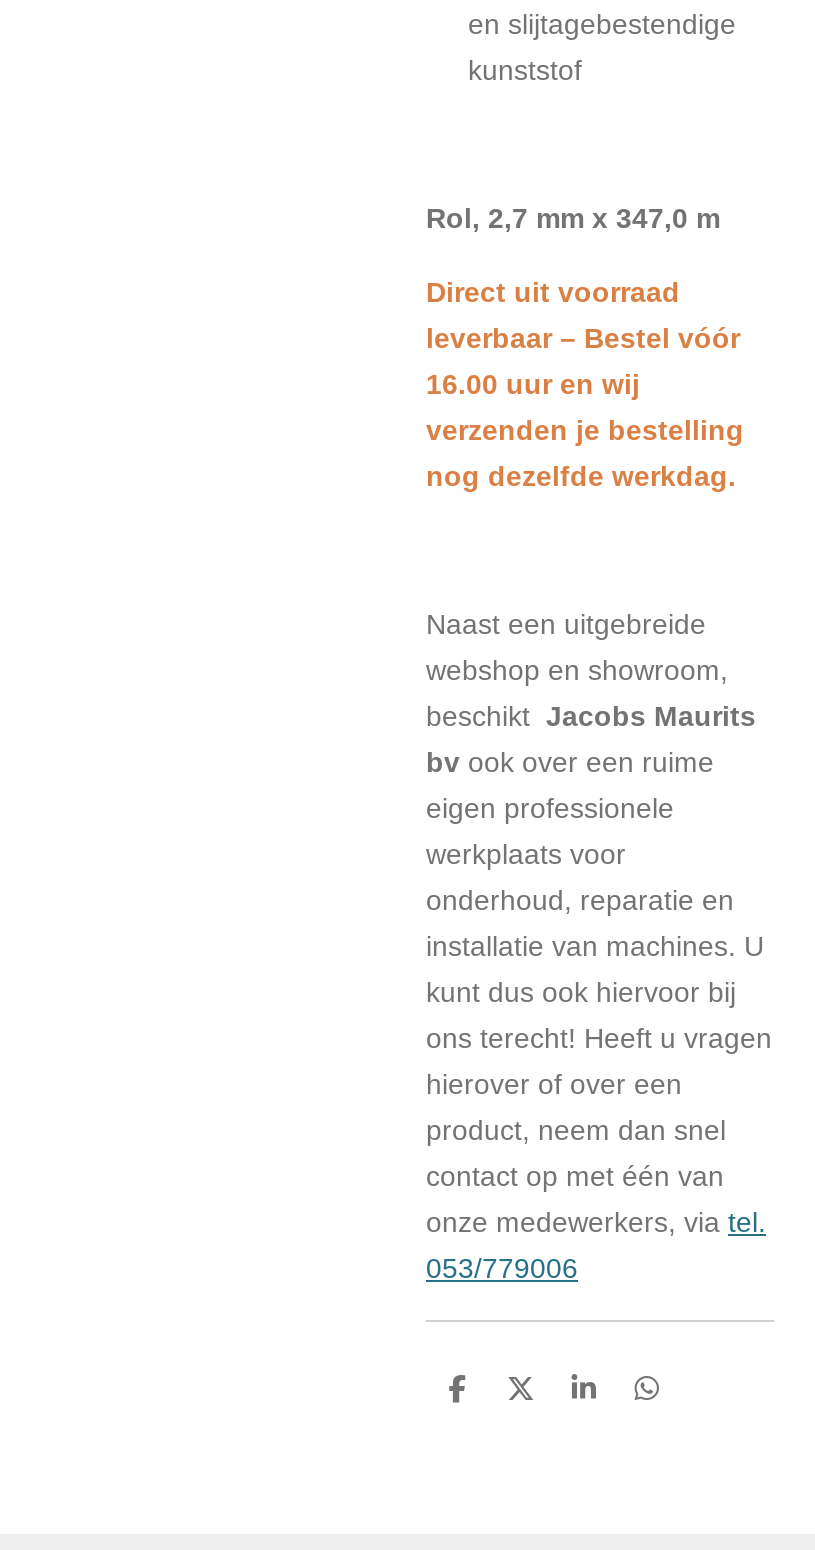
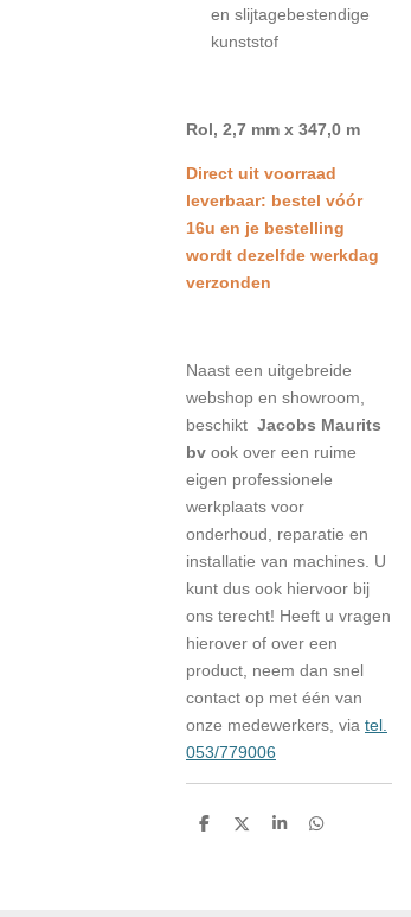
[426,322,744,492] leverbaar – Bestel vóór | 16.00 uur en wij | verzenden je bestelling | nog dezelfde werkdag. -> [186,191,379,292] leverbaar: bestel vóór | 16u en je bestelling | wordt dezelfde werkdag | verzonden

